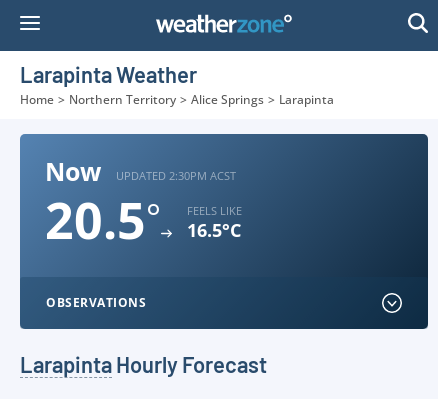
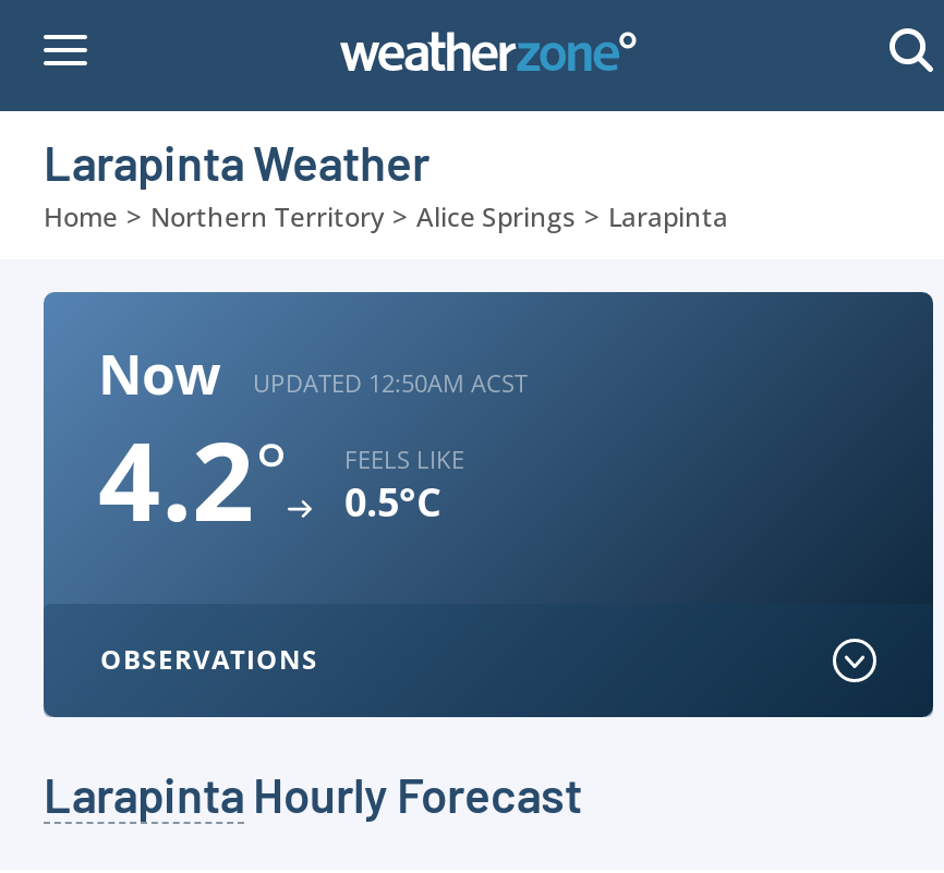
[116,167,236,182] UPDATED 2:30PM ACST -> [253,365,528,398] UPDATED 12:50AM ACST
[45,186,161,254] 20.5° -> [98,405,288,554] 4.2°
[187,218,241,242] 16.5°C -> [344,475,440,528] 0.5°C

